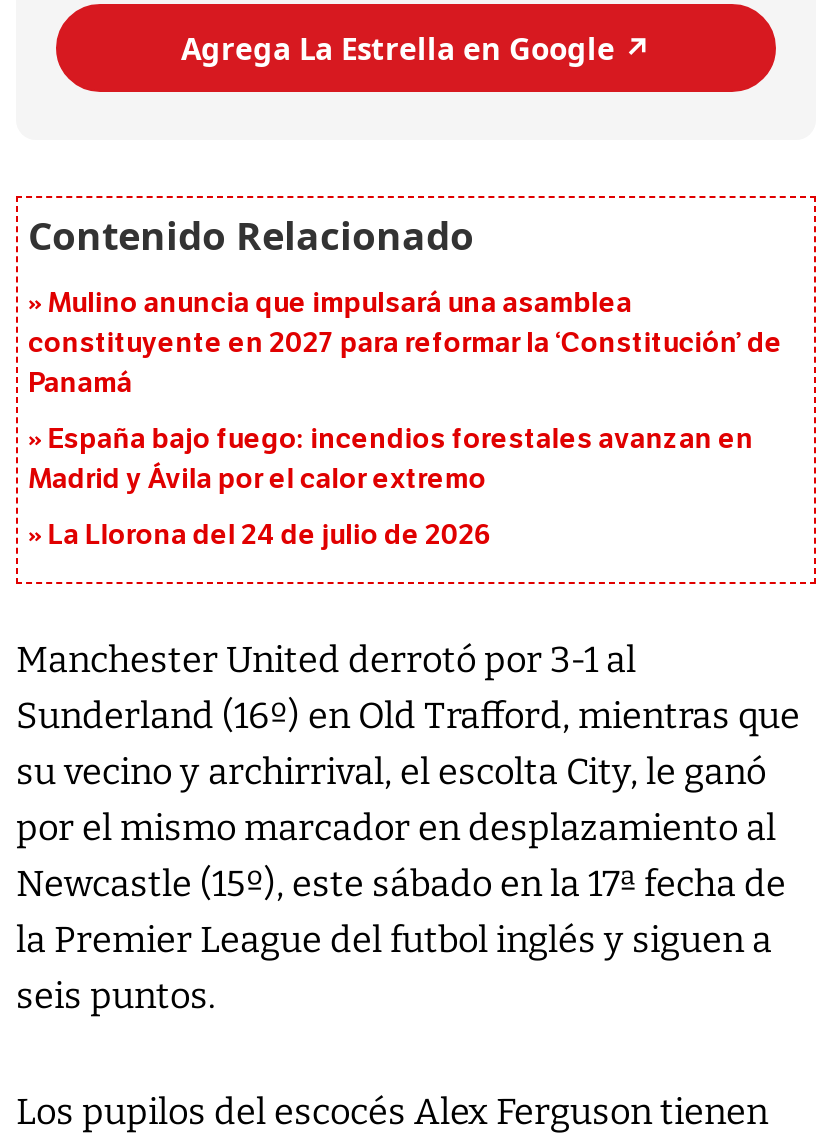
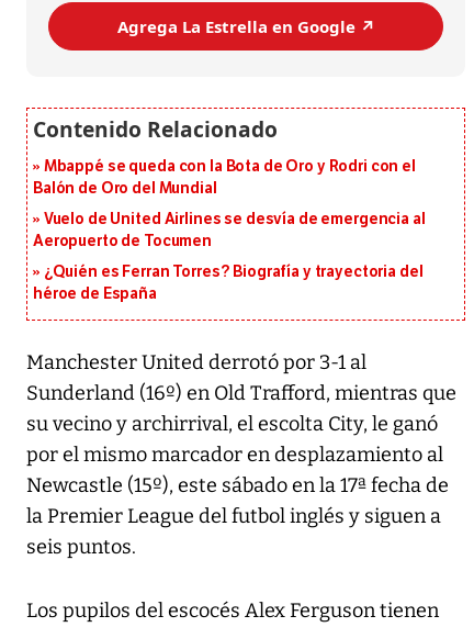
[28,287,782,401] Mulino anuncia que impulsará una asamblea | constituyente en 2027 para reformar la ‘Constitución’ de | Panamá -> [33,158,416,198] Mbappé se queda con la Bota de Oro y Rodri con el | Balón de Oro del Mundial
[28,423,754,497] España bajo fuego: incendios forestales avanzan en | Madrid y Ávila por el calor extremo -> [33,210,425,251] Vuelo de United Airlines se desvía de emergencia al | Aeropuerto de Tocumen
[48,519,492,553] La Llorona del 24 de julio de 2026 -> [33,263,423,304] ¿Quién es Ferran Torres? Biografía y trayectoria del | héroe de España

